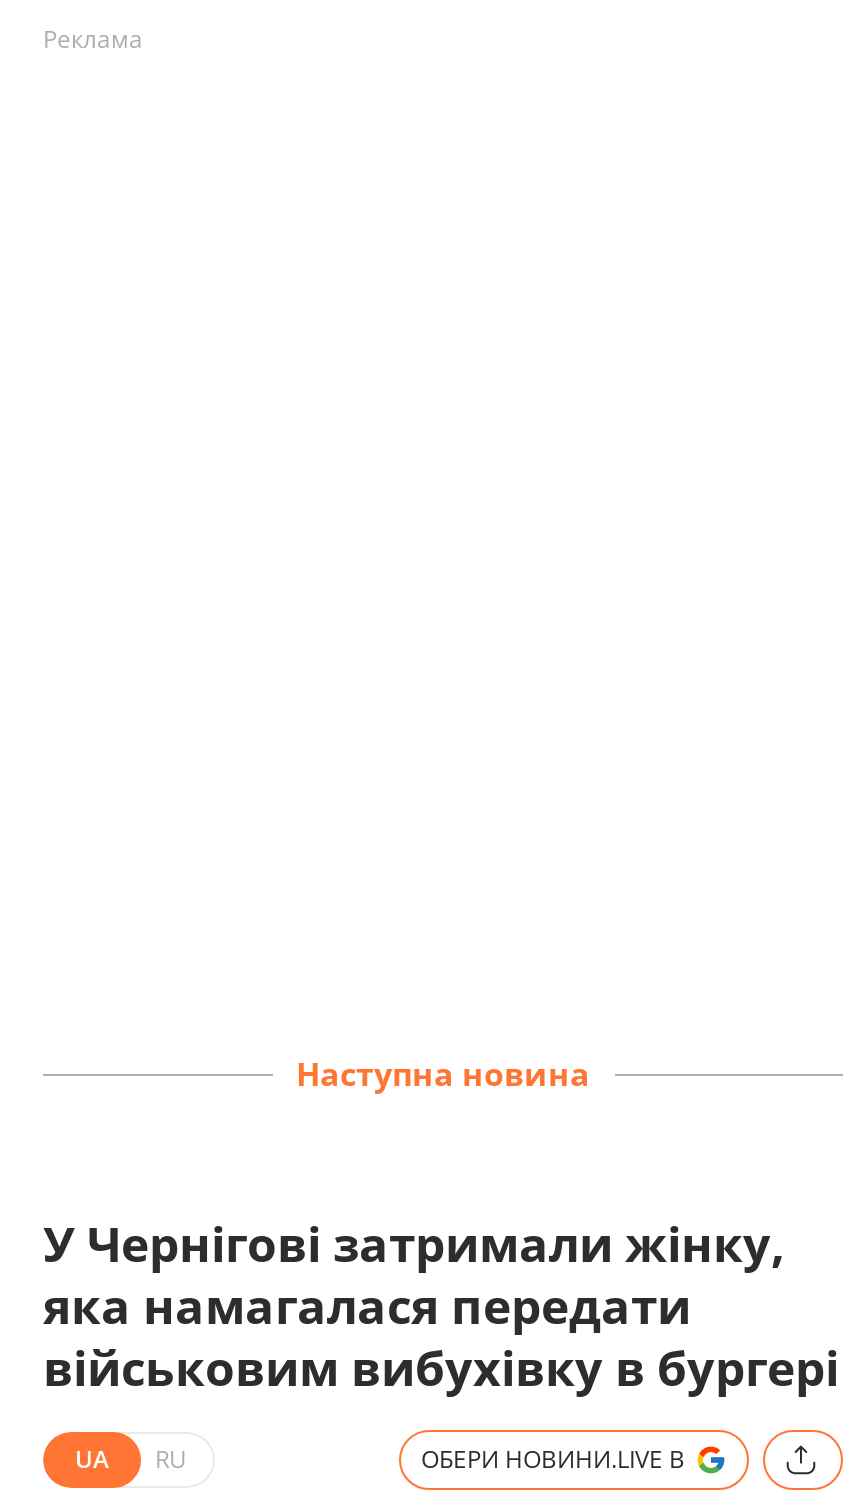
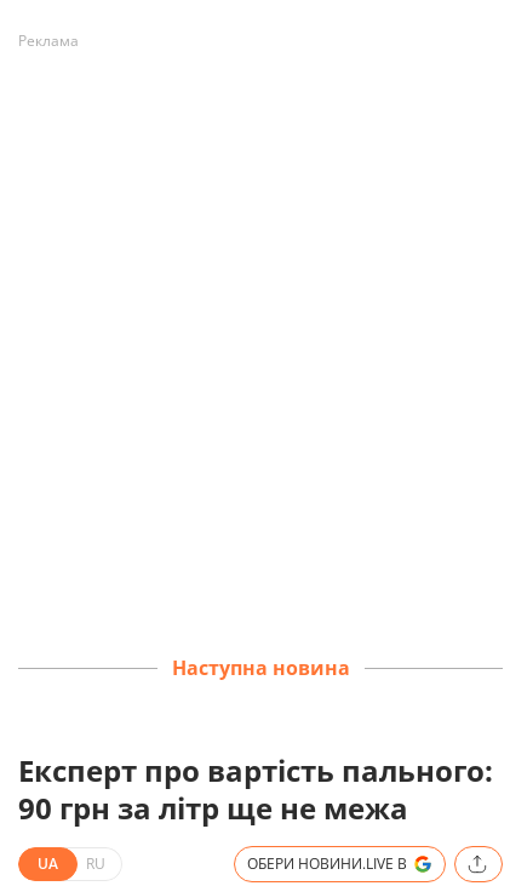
[43,1210,839,1400] У Чернігові затримали жінку, | яка намагалася передати | військовим вибухівку в бургері -> [18,750,493,828] Експерт про вартість пального: | 90 грн за літр ще не межа

